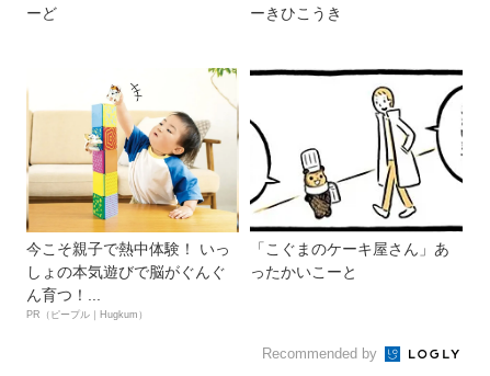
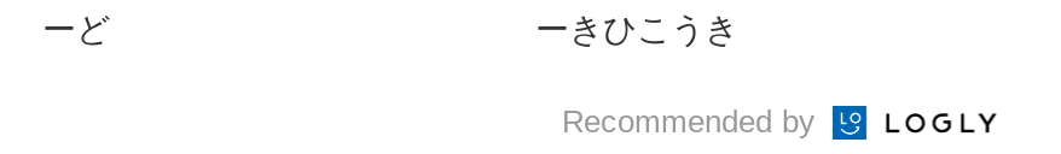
[25,67,240,320] [image] | 今こそ親子で熱中体験！ いっ | しょの本気遊びで脳がぐんぐ | ん育つ！... | PR（ピープル｜Hugkum） -> none
[249,68,464,280] [image] | 「こぐまのケーキ屋さん」あ | ったかいこーと -> none

